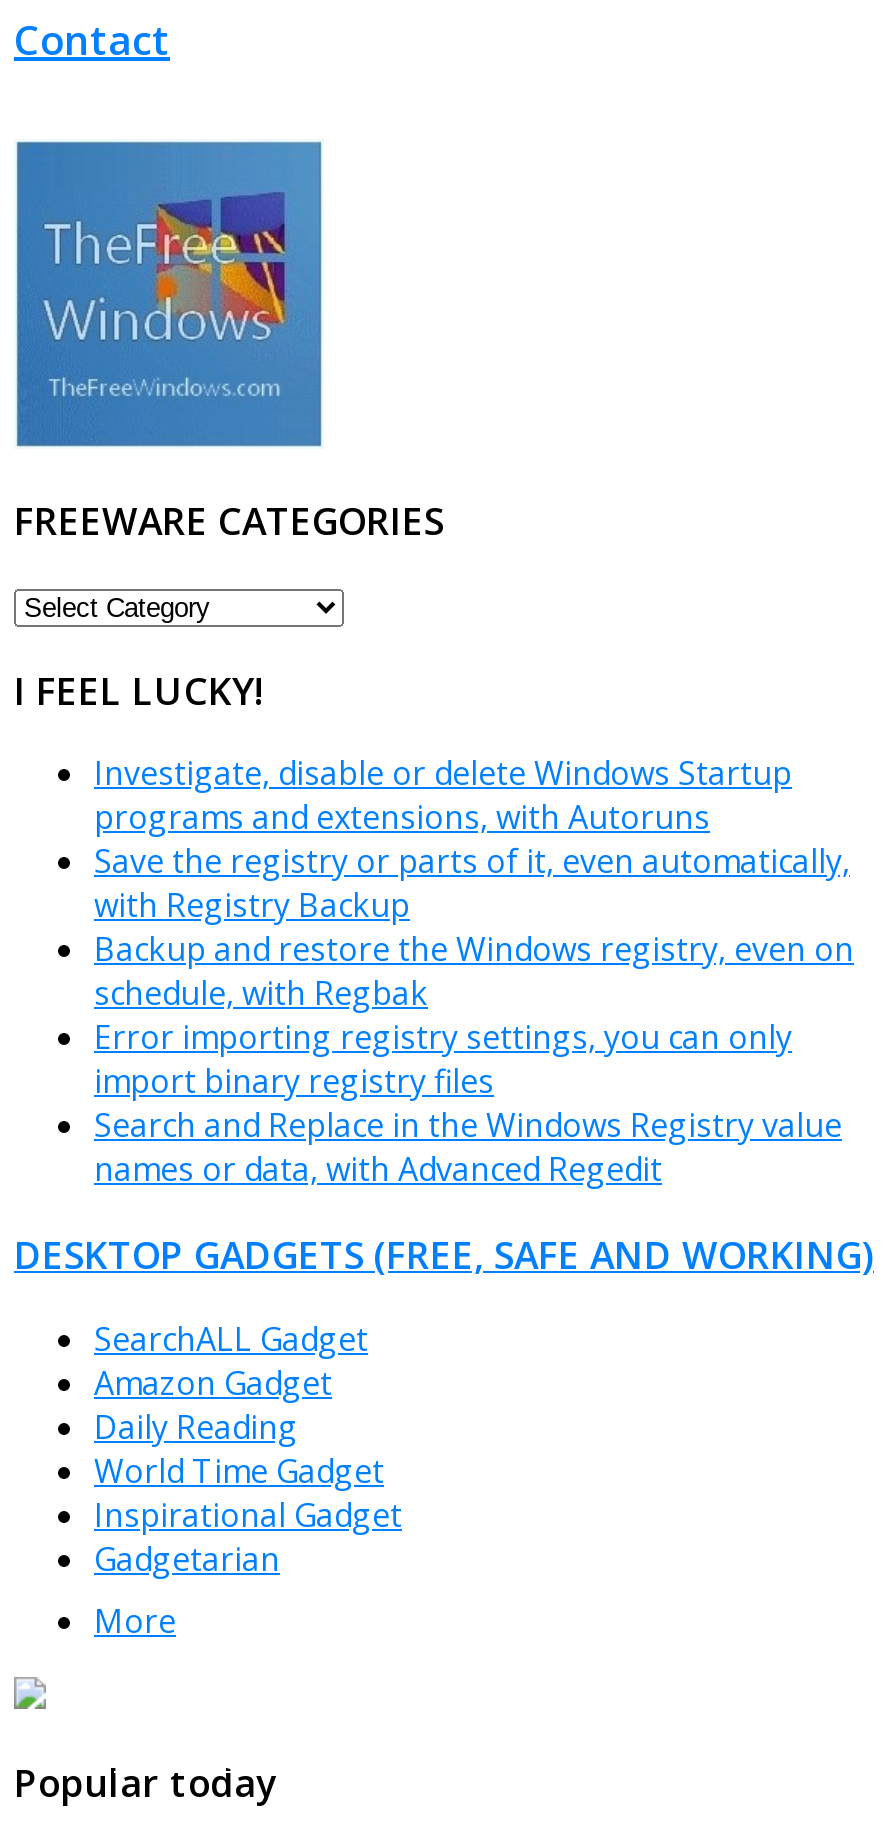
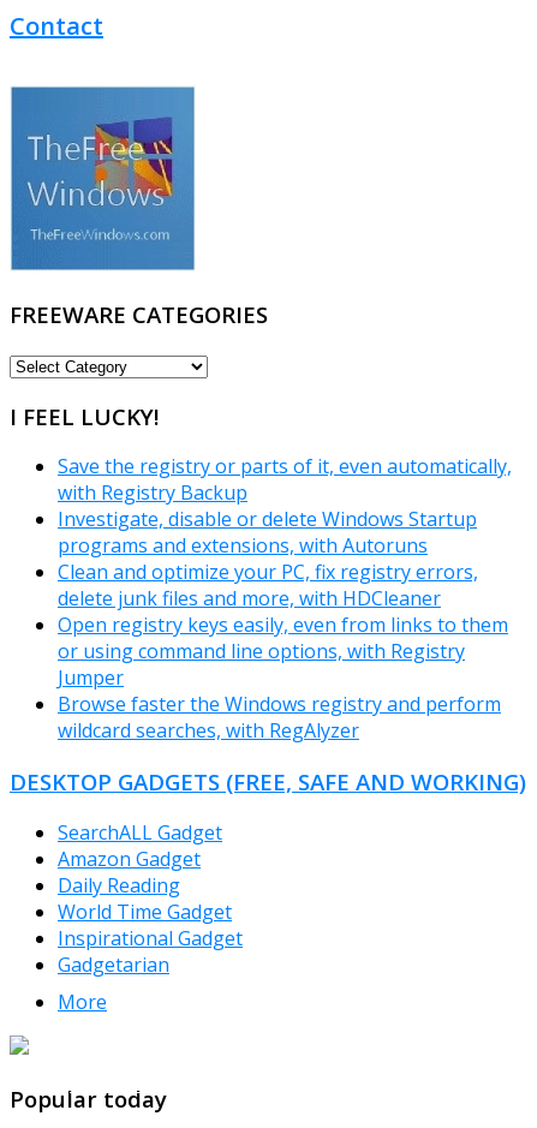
moved [94,752,792,840] -> [58,506,477,559]: Investigate, disable or delete Windows Startup | programs and extensions, with Autoruns
moved [94,840,850,928] -> [58,453,512,506]: Save the registry or parts of it, even automatically, | with Registry Backup
[94,928,854,1192] Backup and restore the Windows registry, even on | schedule, with Regbak | Error importing registry settings, you can only | import binary registry files | Search and Replace in the Windows Registry value | names or data, with Advanced Regedit -> [58,559,508,744] Clean and optimize your PC, fix registry errors, | delete junk files and more, with HDCleaner | Open registry keys easily, even from links to them | or using command line options, with Registry | Jumper | Browse faster the Windows registry and perform | wildcard searches, with RegAlyzer

